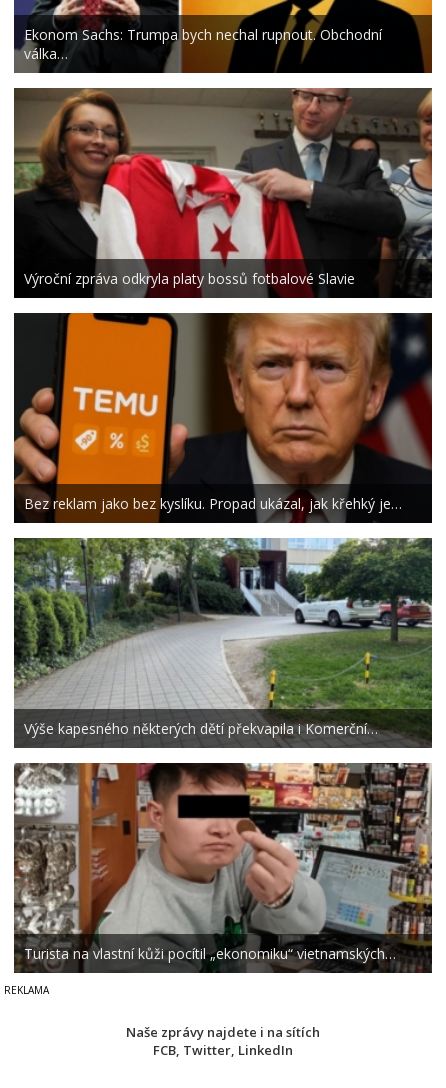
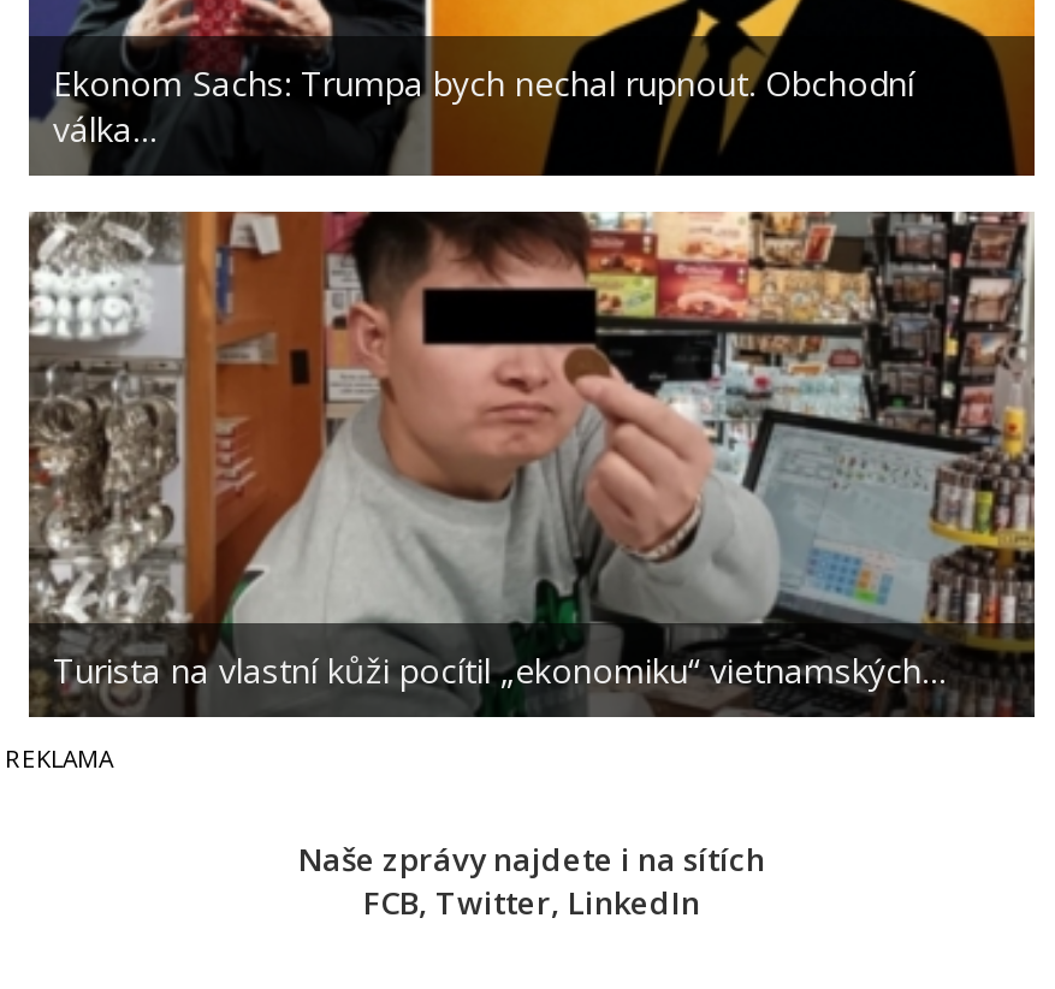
[13,87,432,298] [image] | Výroční zpráva odkryla platy bossů fotbalové Slavie -> none
[13,312,433,524] [image] | Bez reklam jako bez kyslíku. Propad ukázal, jak křehký je… -> none
[14,537,433,748] [image] | Výše kapesného některých dětí překvapila i Komerční… -> none

